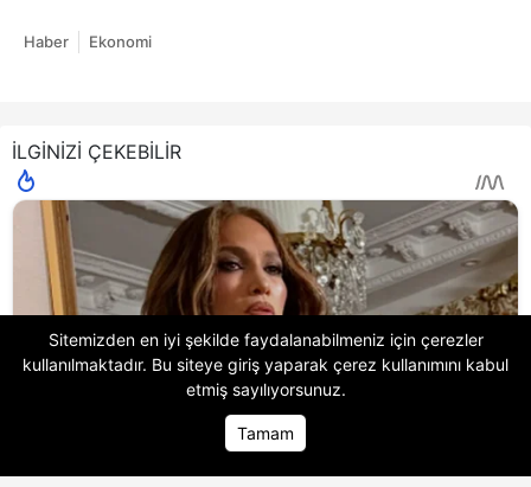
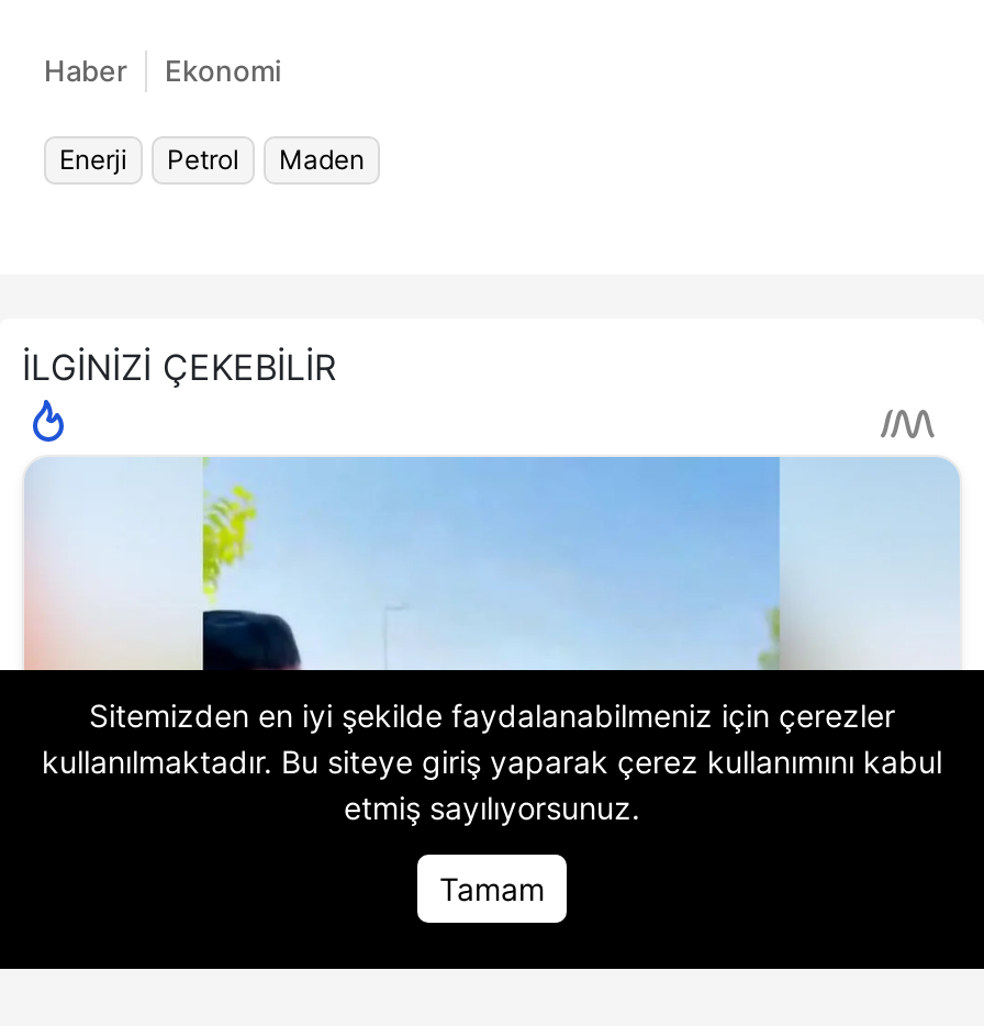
none -> [59,144,365,177] Enerji | Petrol | Maden
[13,199,519,316] [image] -> [26,456,960,671] [image]

